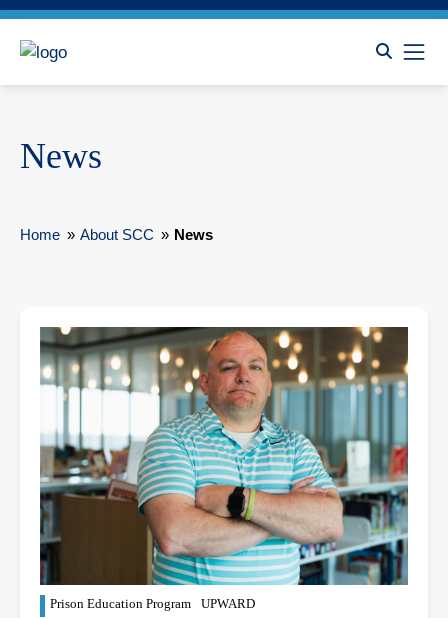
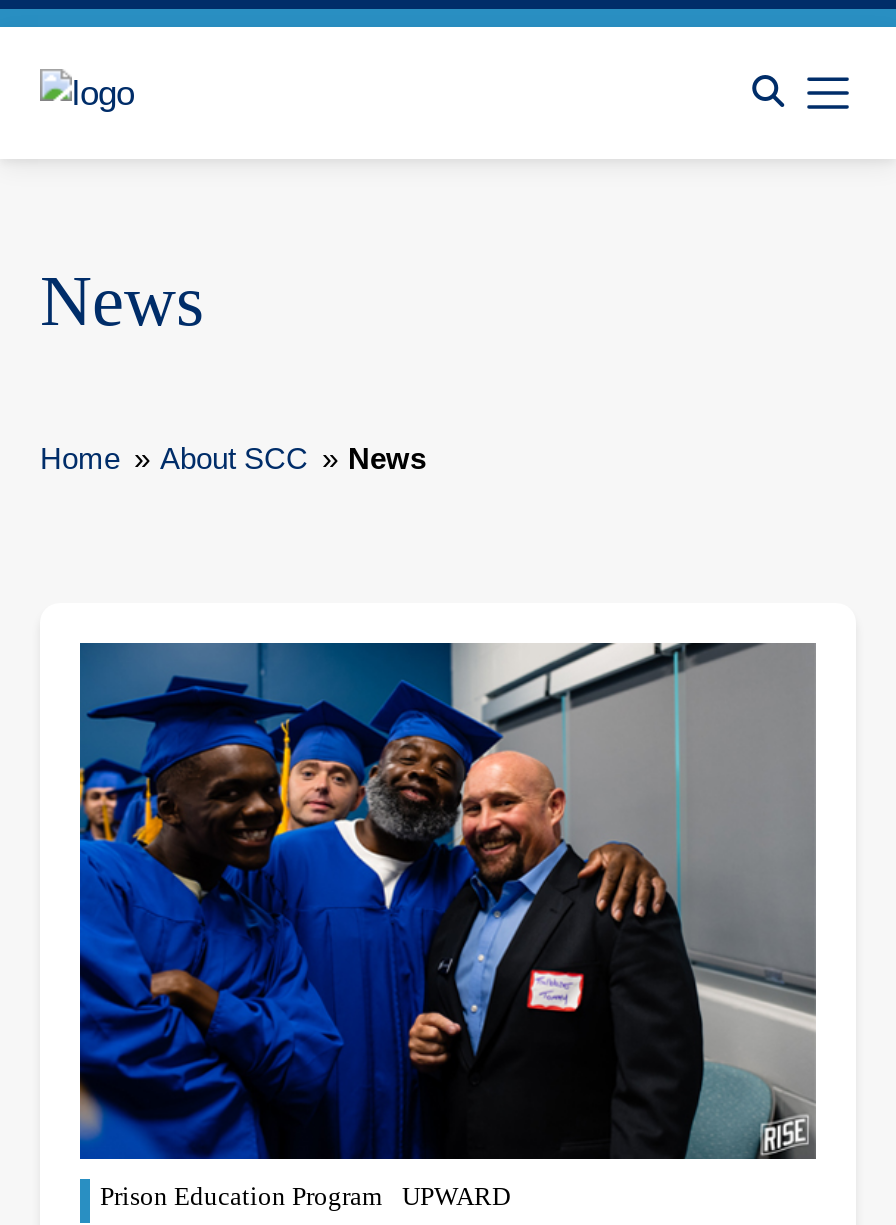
[39,326,408,586] [image] -> [78,641,816,1161] [image]

